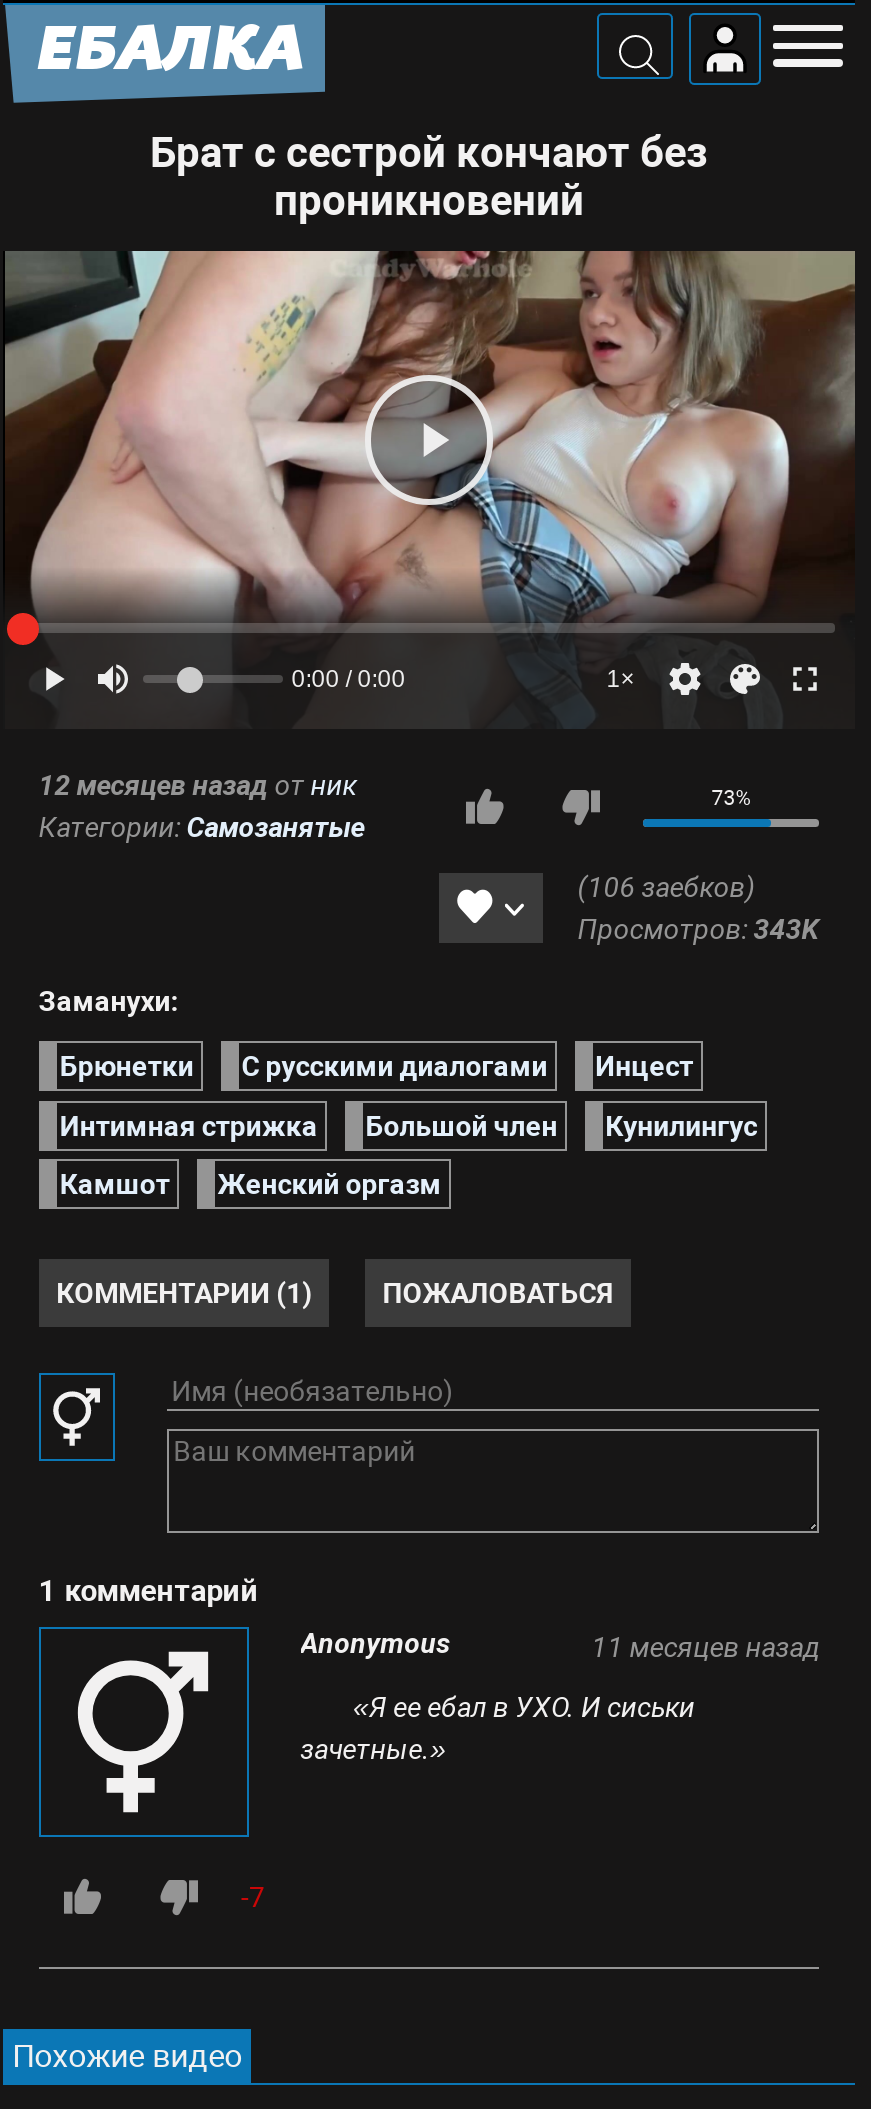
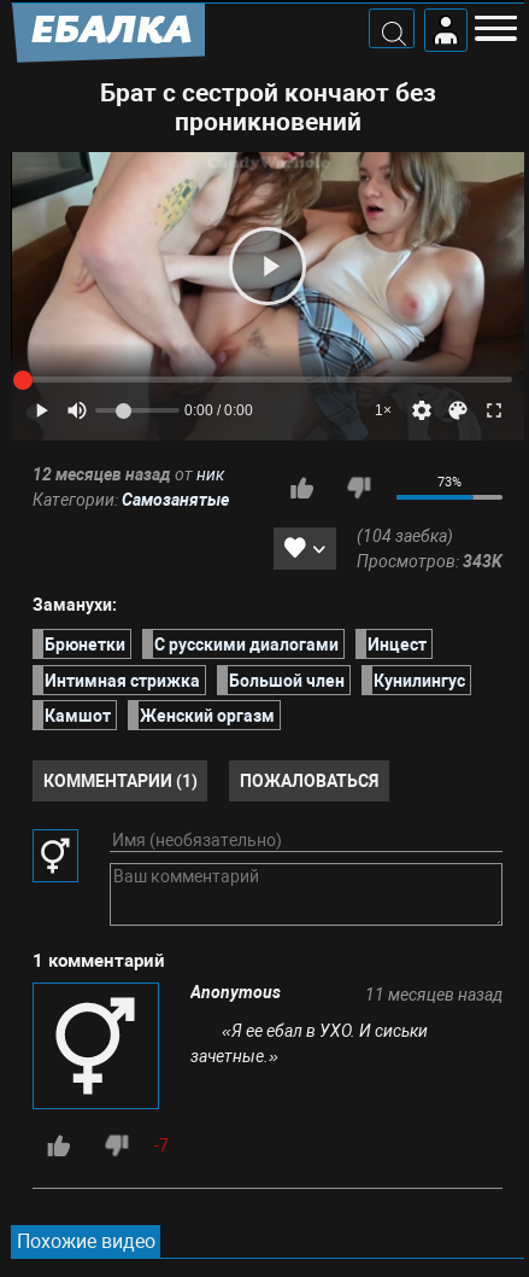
[577,870,755,902] (106 заебков) -> [357,526,453,545] (104 заебка)

